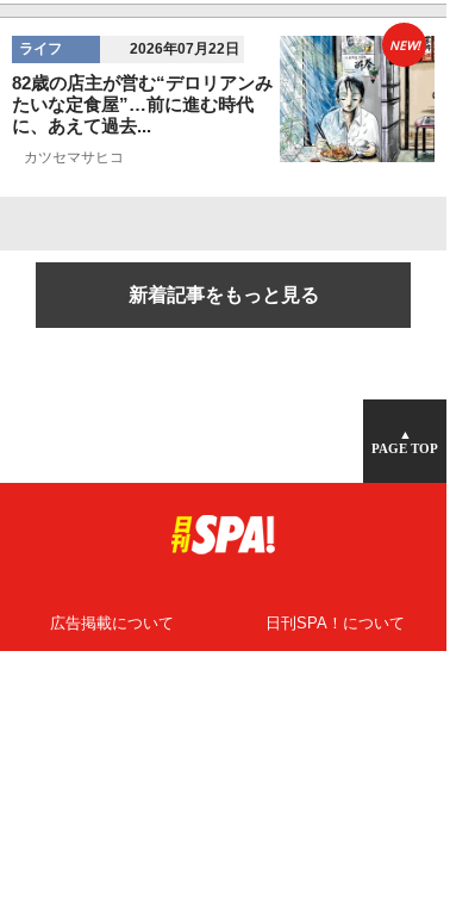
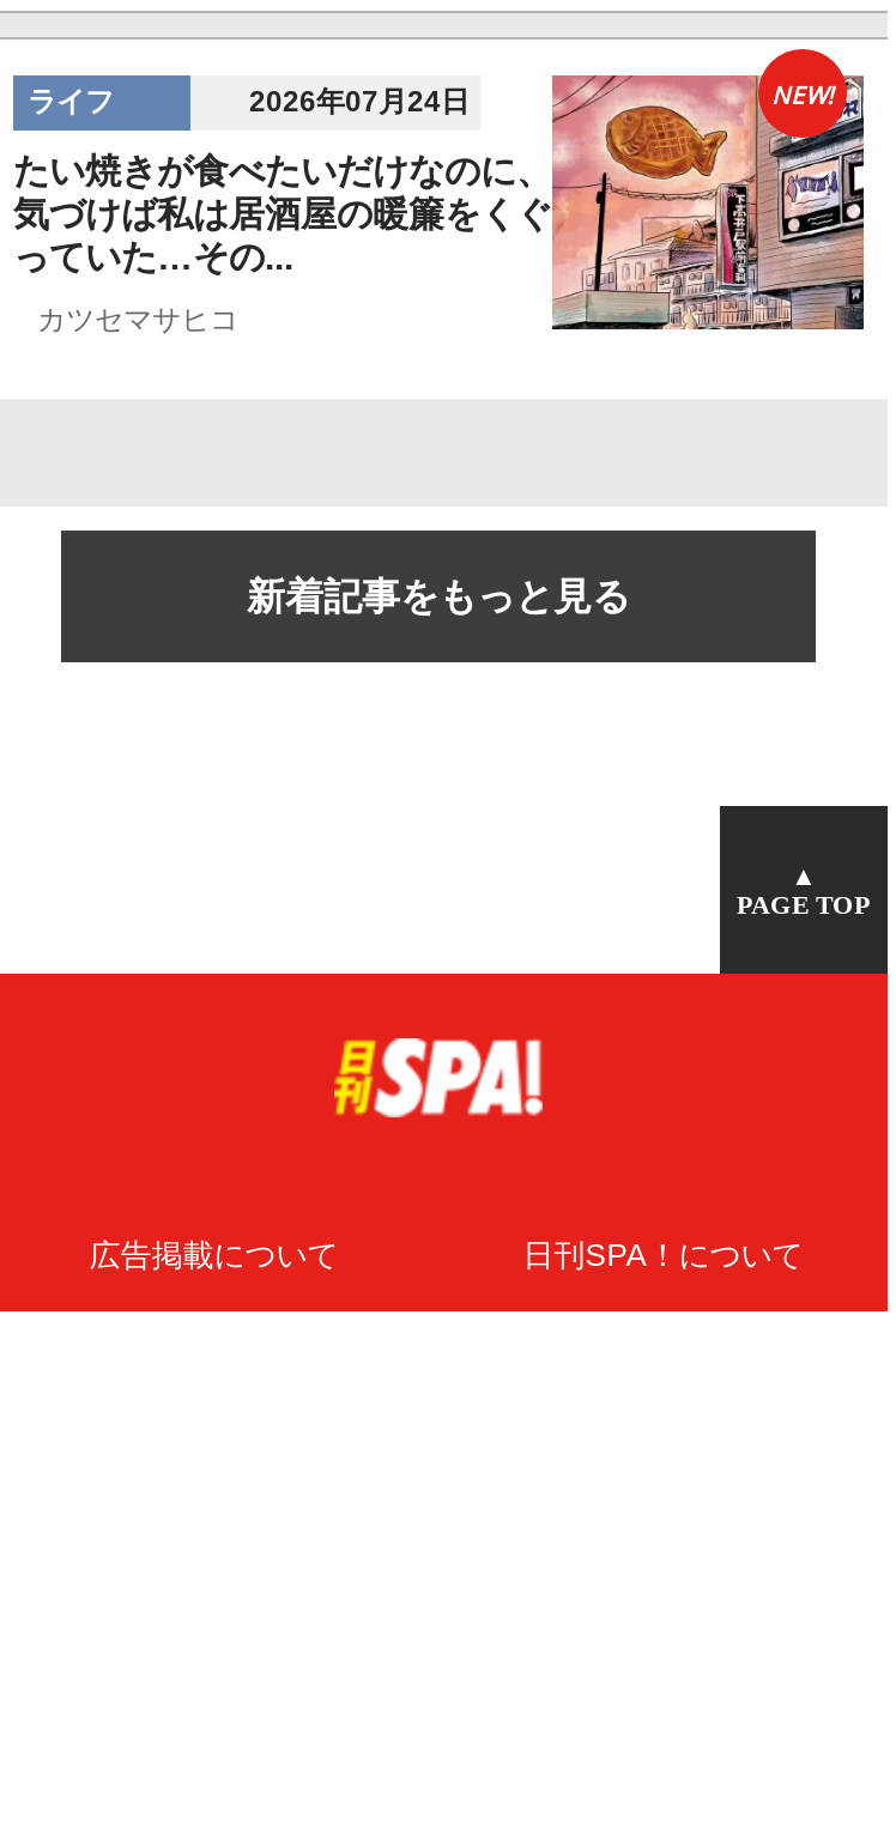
[12,35,436,163] [image] | 82歳の店主が営む“デロリアンみ | たいな定食屋”…前に進む時代 | に、あえて過去... -> [13,73,866,332] [image] | たい焼きが食べたいだけなのに、 | 気づけば私は居酒屋の暖簾をくぐ | っていた…その...
[129,41,239,57] 2026年07月22日 -> [249,85,470,119] 2026年07月24日

